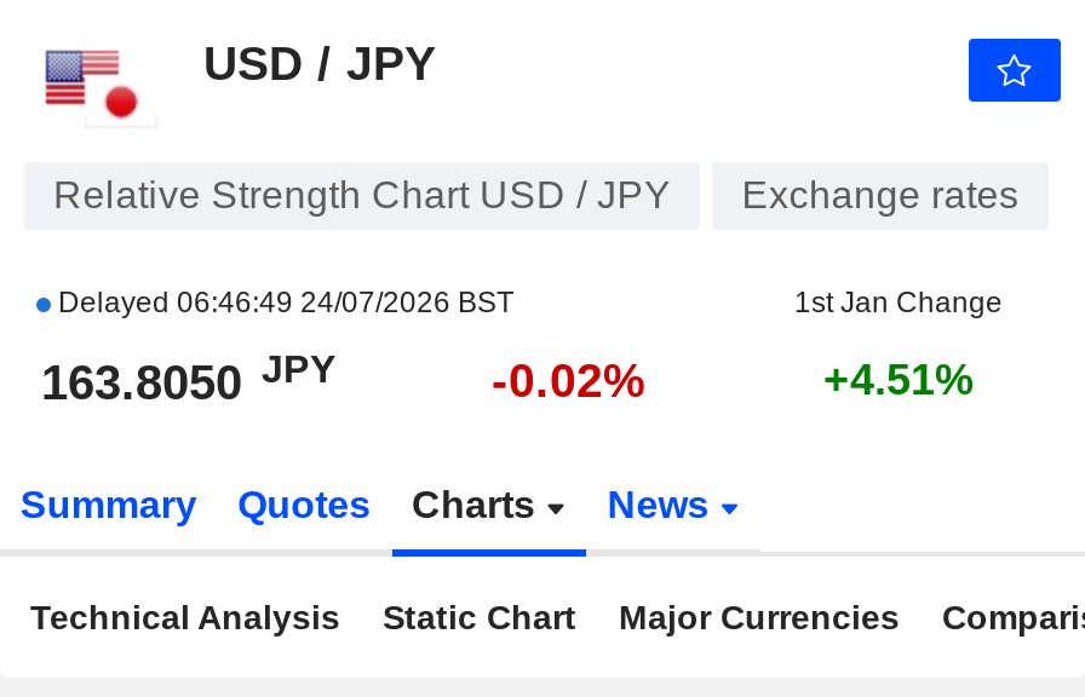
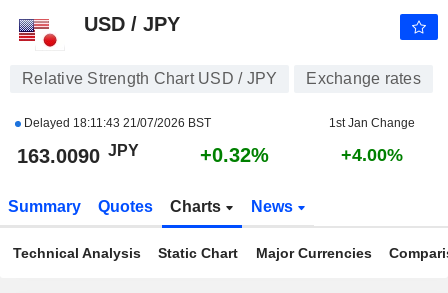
[51,286,513,319] Delayed 06:46:49 24/07/2026 BST -> [21,116,211,130] Delayed 18:11:43 21/07/2026 BST
[41,347,337,409] 163.8050 JPY -> [17,141,139,167] 163.0090 JPY
[492,353,647,407] -0.02% -> [200,144,269,166] +0.32%
[823,356,974,404] +4.51% -> [341,145,403,165] +4.00%

